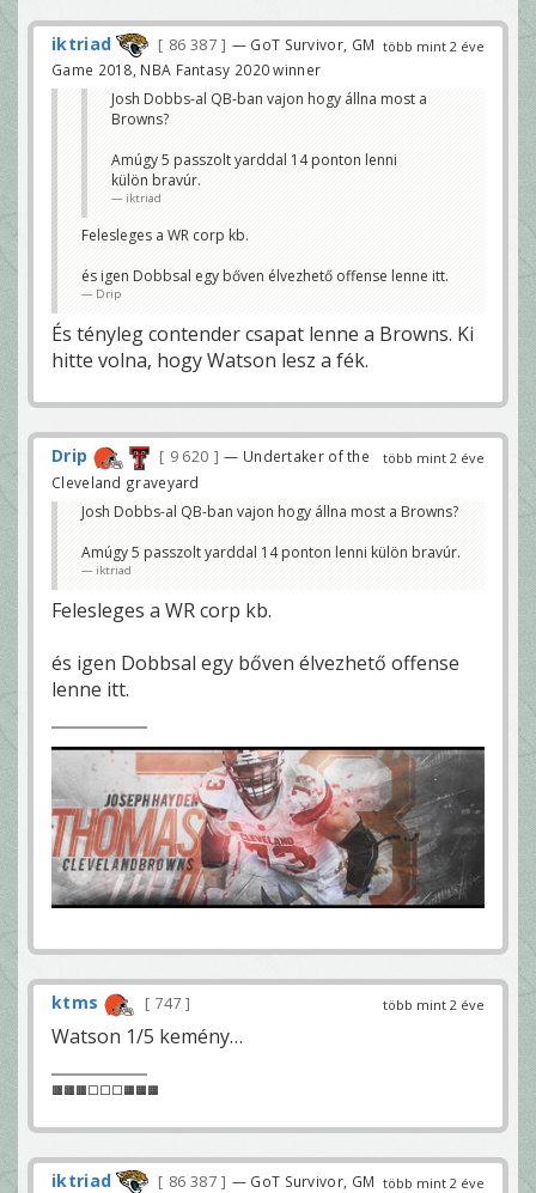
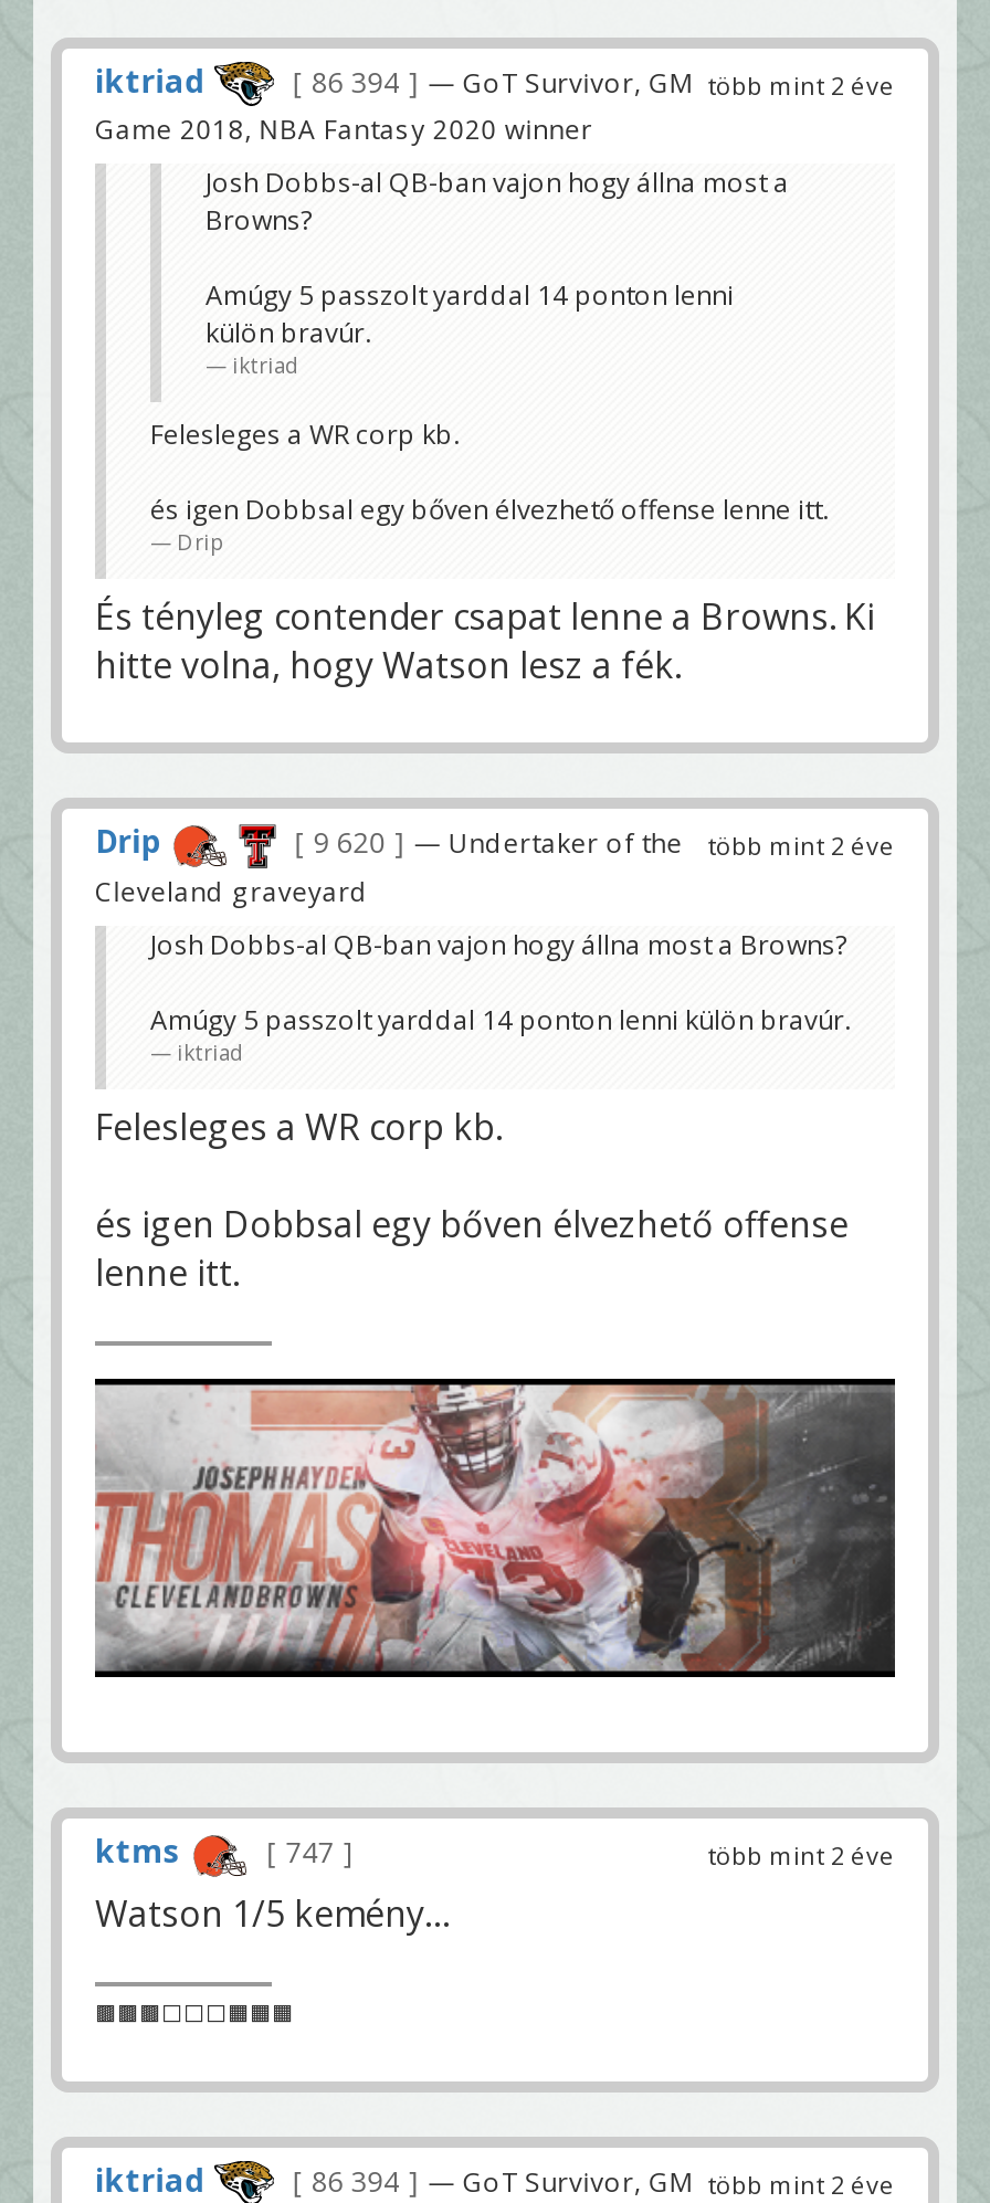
[165,35,485,55] 86 387 — GoT Survivor, GM több mint 2 éve -> [304,65,895,102] 86 394 — GoT Survivor, GM több mint 2 éve
[165,1171,485,1191] 86 387 — GoT Survivor, GM több mint 2 éve -> [304,2163,895,2200] 86 394 — GoT Survivor, GM több mint 2 éve

